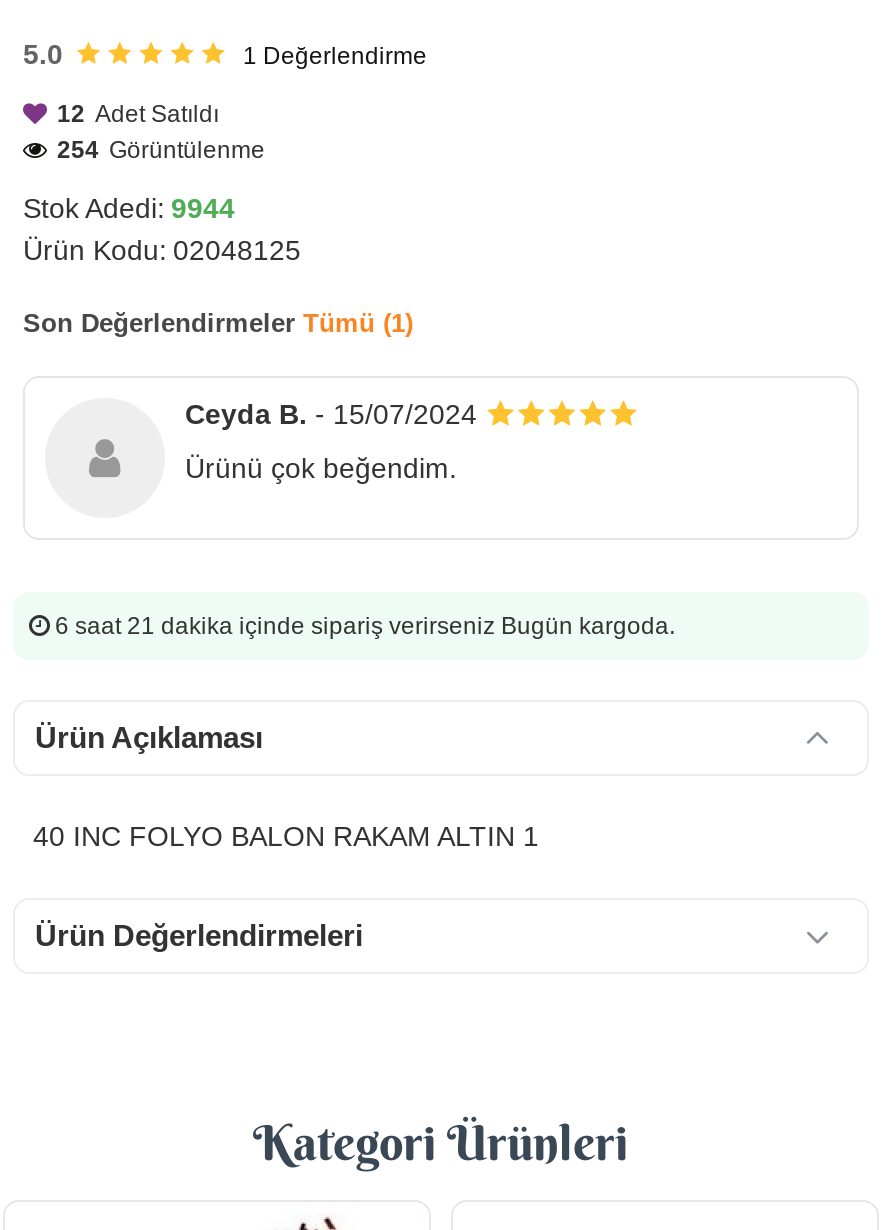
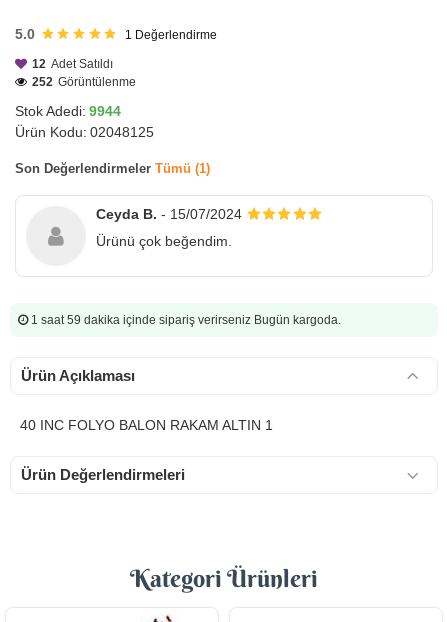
[57,136,265,164] 254 Görüntülenme -> [32,75,136,89] 252 Görüntülenme
[55,612,675,640] 6 saat 21 dakika içinde sipariş verirseniz Bugün kargoda. -> [31,313,341,327] 1 saat 59 dakika içinde sipariş verirseniz Bugün kargoda.

